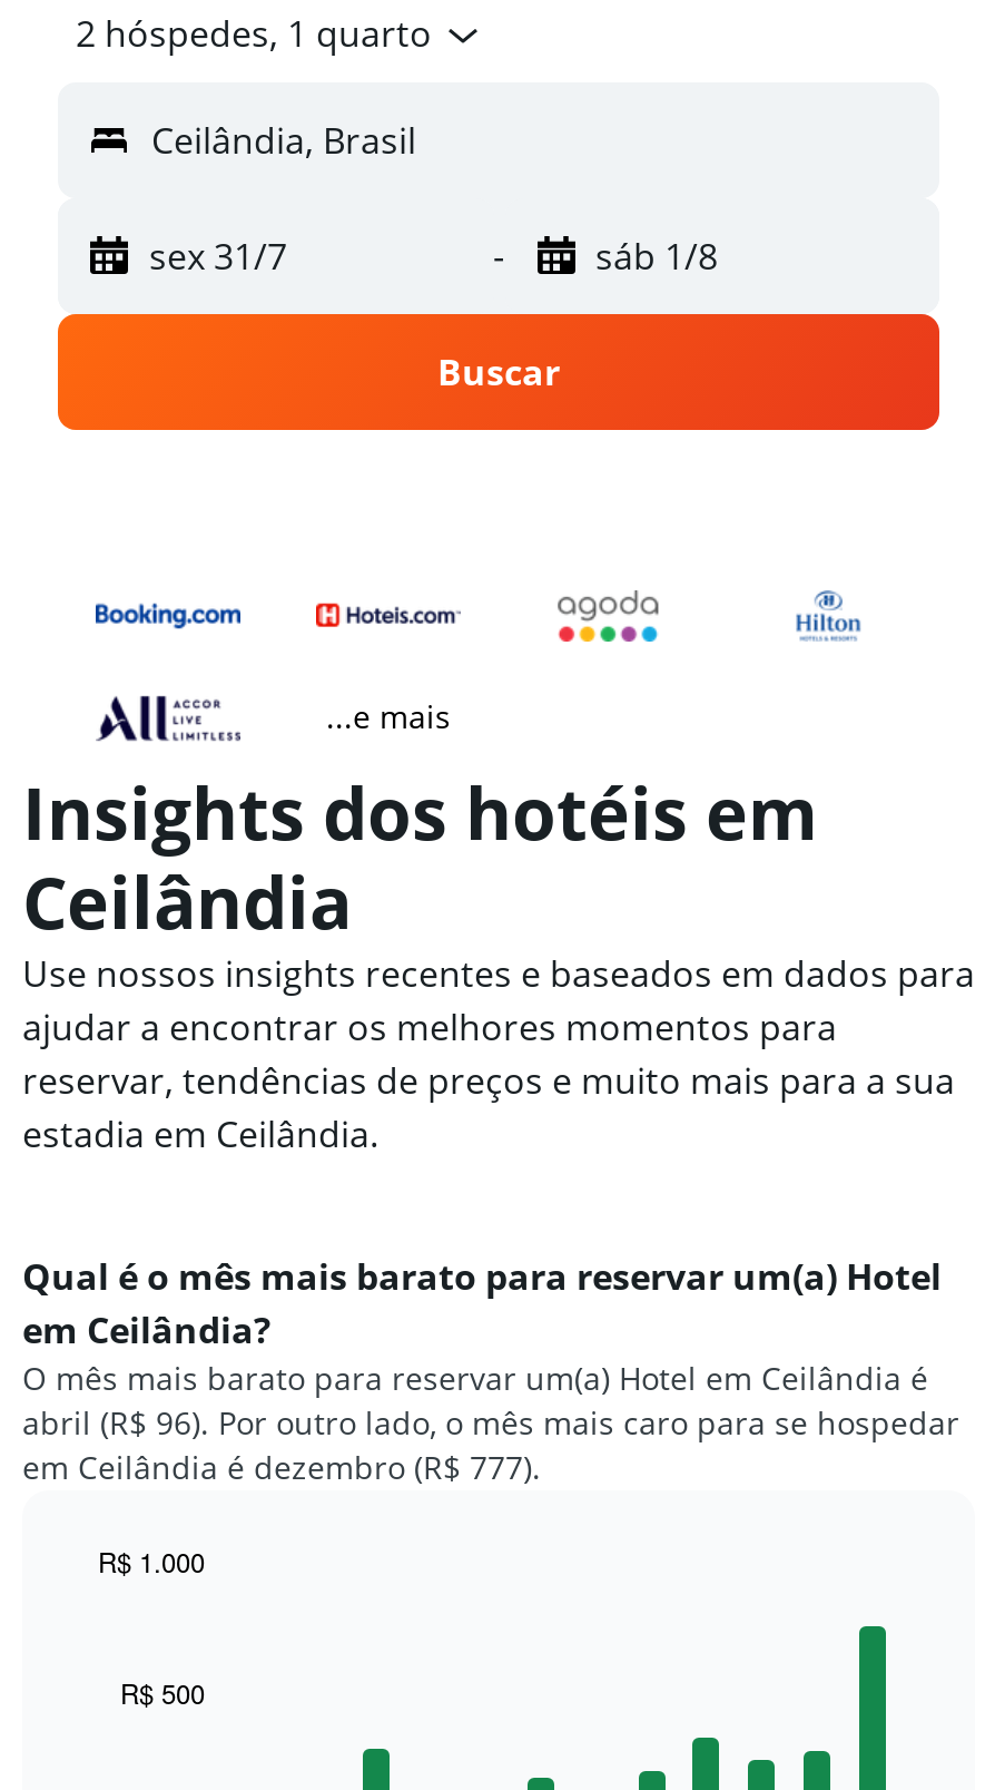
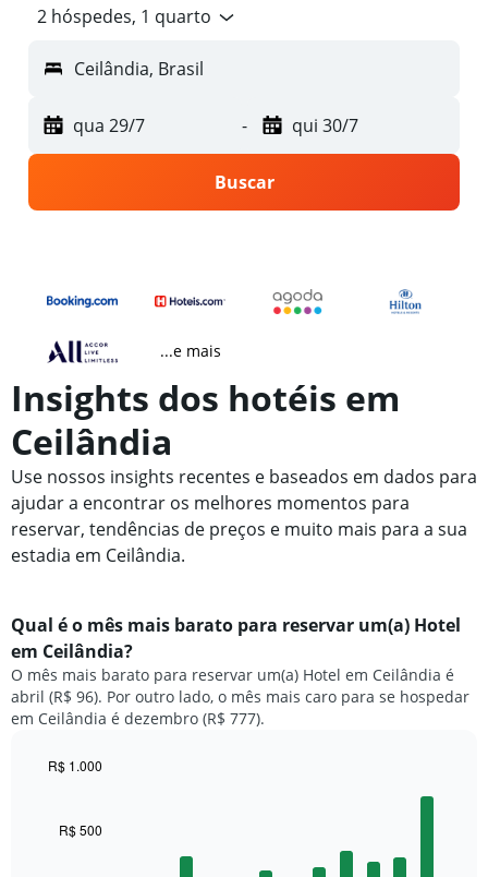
[149,232,287,281] sex 31/7 -> [73,114,145,138] qua 29/7
[595,232,718,281] sáb 1/8 -> [291,114,358,138] qui 30/7

